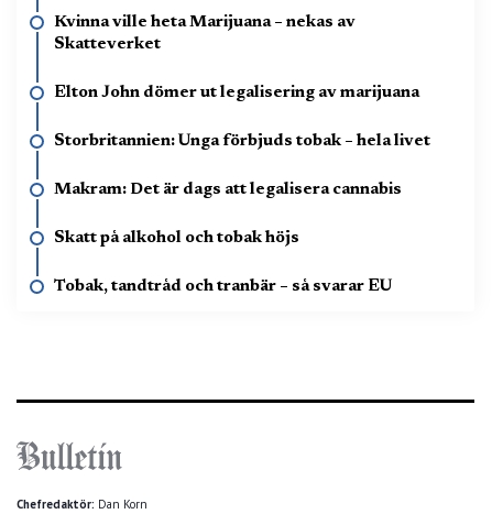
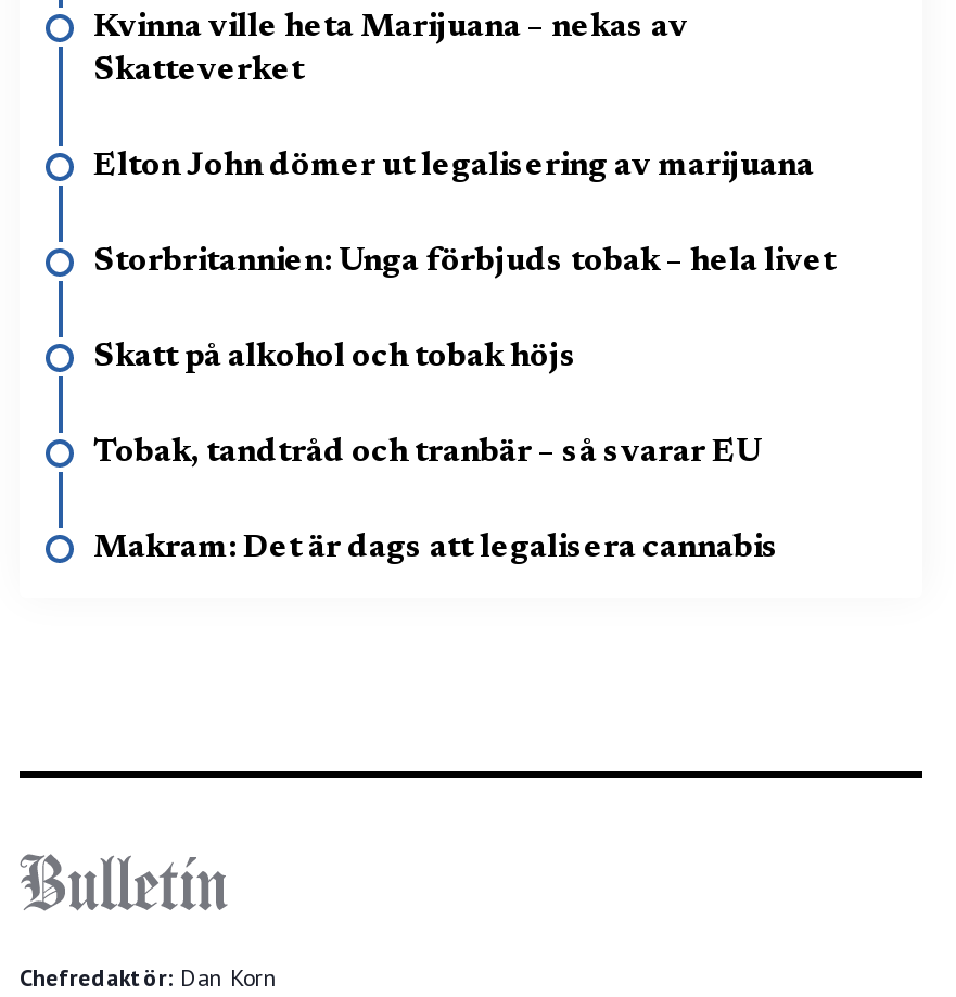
moved [54,181,402,198] -> [93,532,779,564]: Makram: Det är dags att legalisera cannabis
moved [54,229,392,294] -> [93,341,760,469]: Skatt på alkohol och tobak höjs | Tobak, tandtråd och tranbär – så svarar EU

